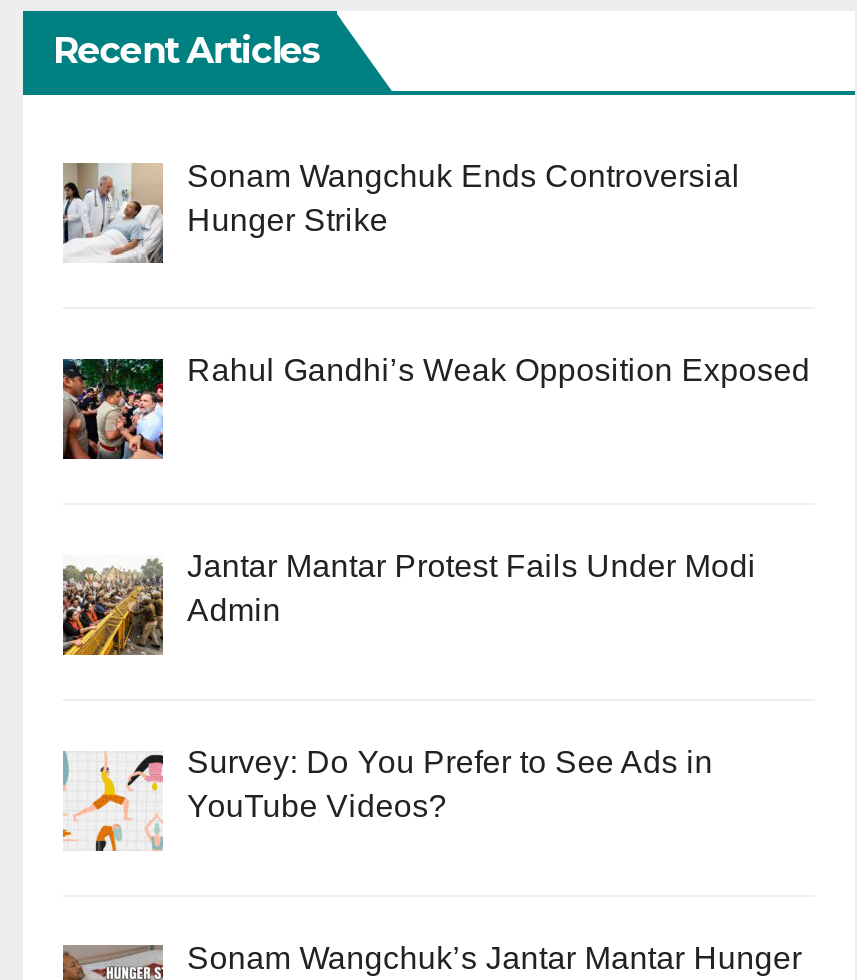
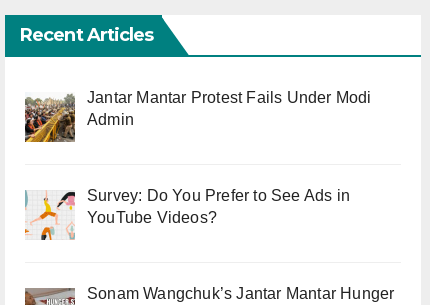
[63,158,740,261] [image] | Sonam Wangchuk Ends Controversial | Hunger Strike -> none
[61,354,810,461] [image] | Rahul Gandhi’s Weak Opposition Exposed -> none

